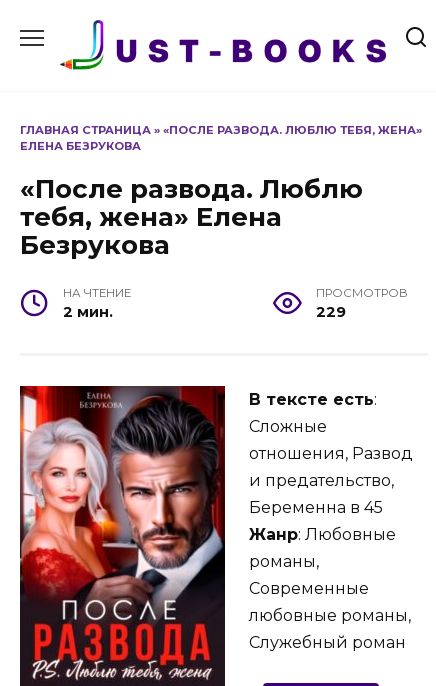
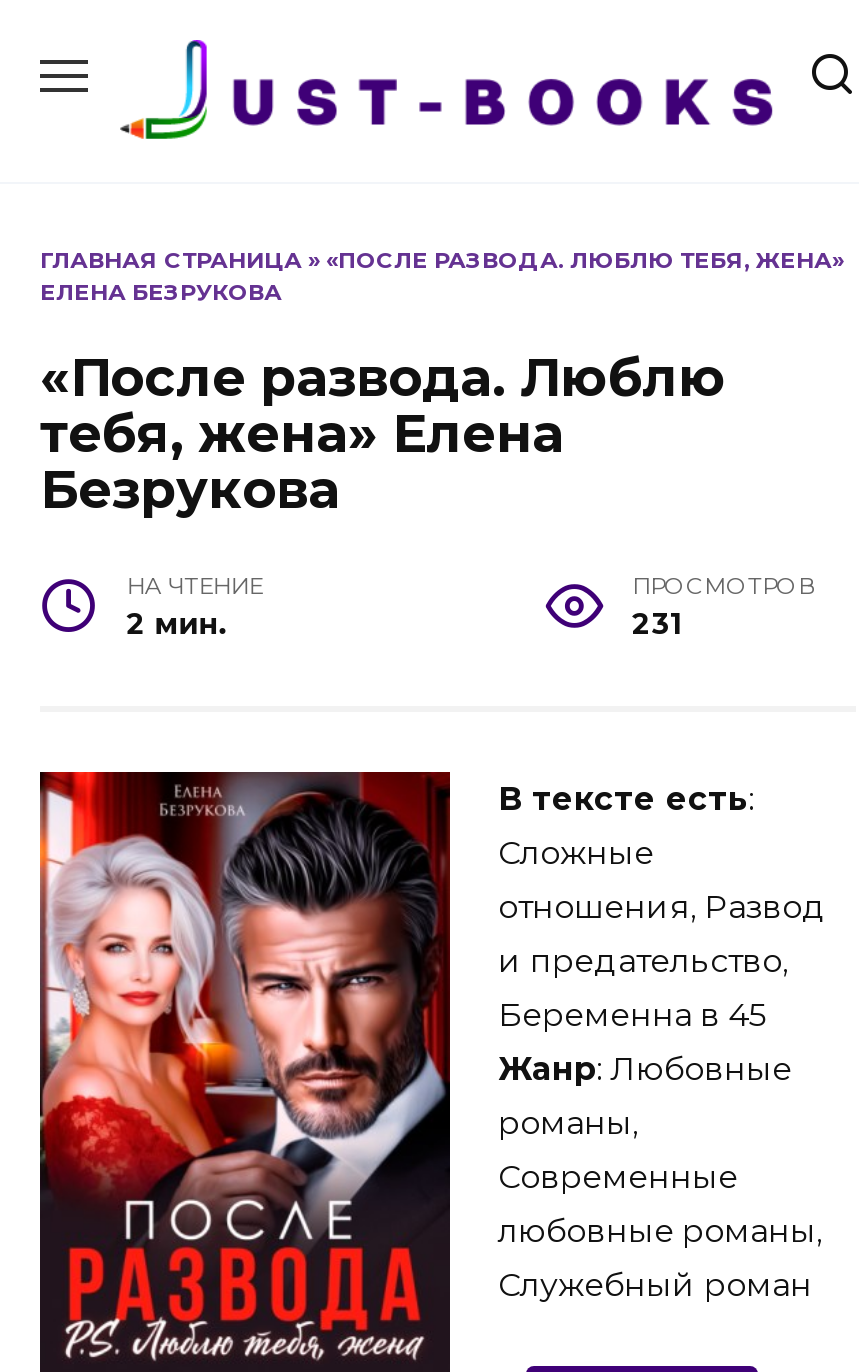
[316,303,346,321] 229 -> [632,607,682,643] 231

